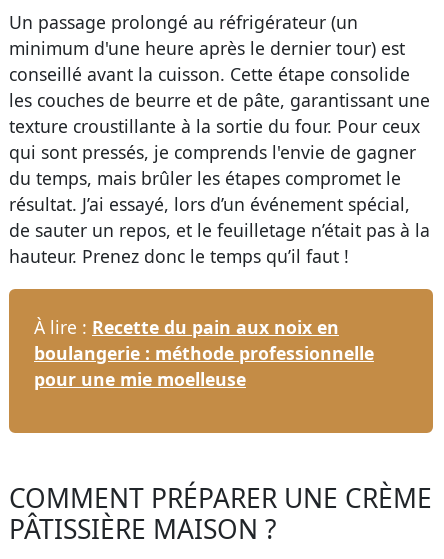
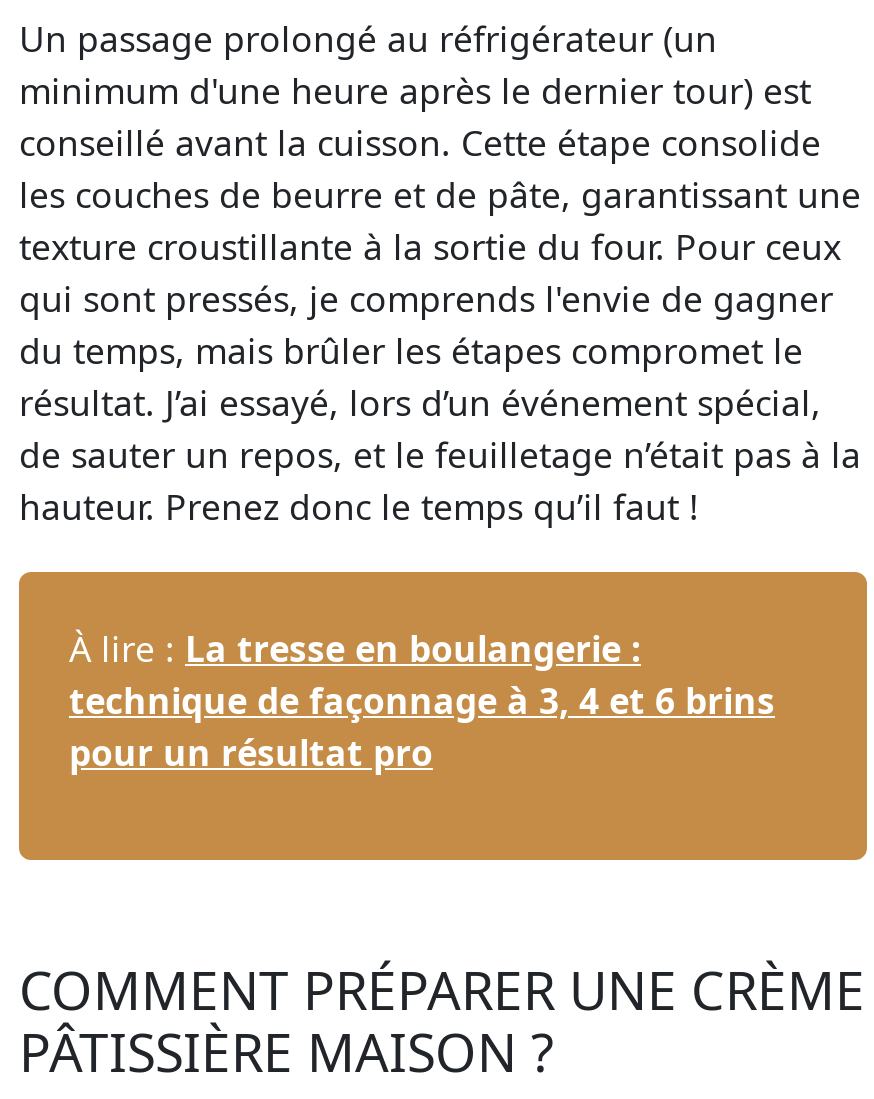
[34,315,374,391] À lire : Recette du pain aux noix en | boulangerie : méthode professionnelle | pour une mie moelleuse -> [69,624,775,776] À lire : La tresse en boulangerie : | technique de façonnage à 3, 4 et 6 brins | pour un résultat pro

